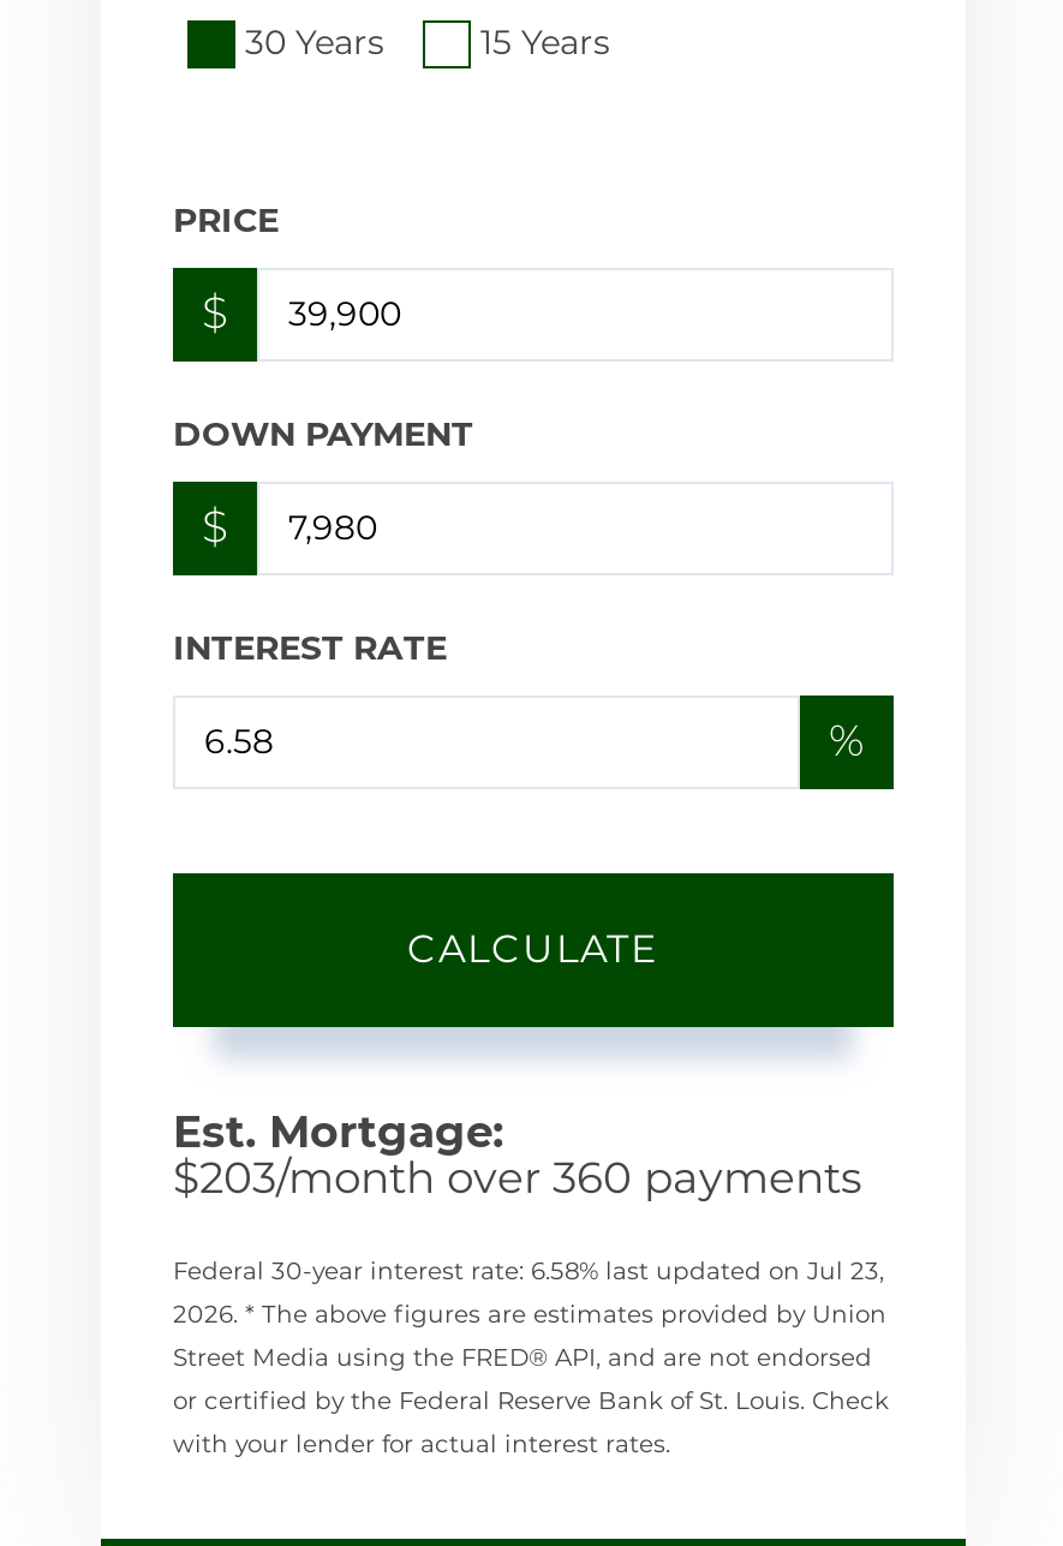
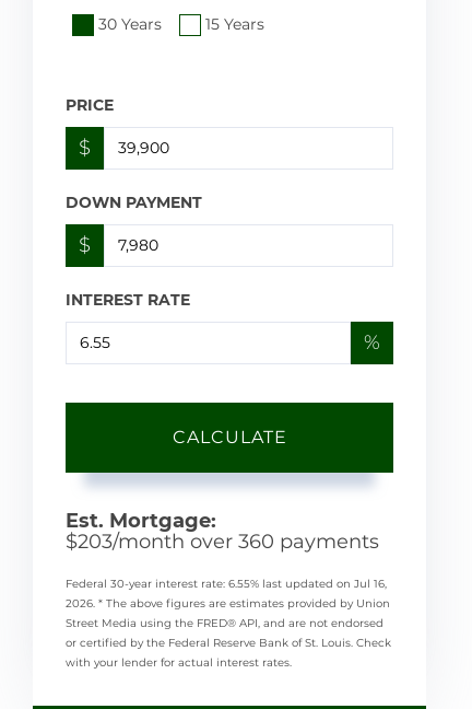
[173,1255,884,1286] Federal 30-year interest rate: 6.58% last updated on Jul 23, -> [66,577,387,591] Federal 30-year interest rate: 6.55% last updated on Jul 16,

